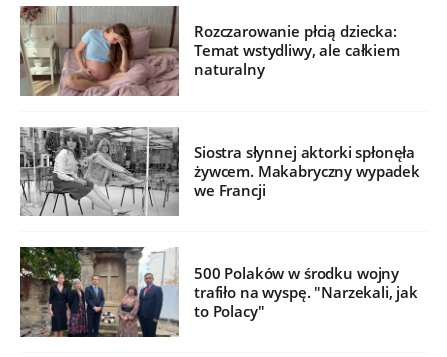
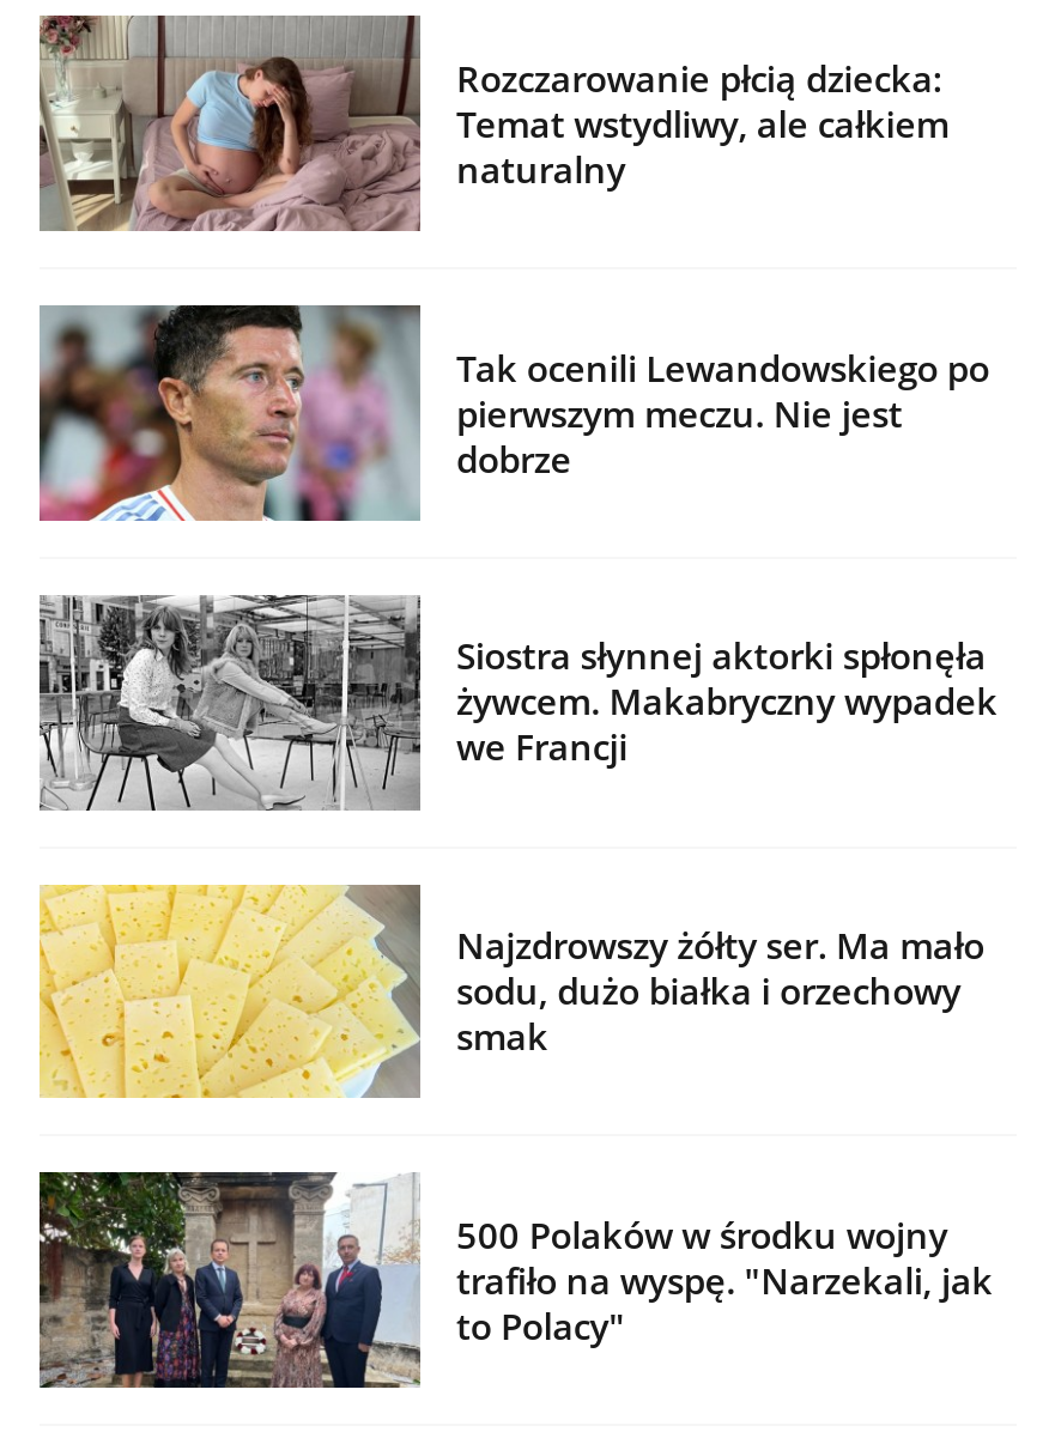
none -> [40,304,989,522] [image] | Tak ocenili Lewandowskiego po | pierwszym meczu. Nie jest | dobrze
none -> [37,884,984,1102] [image] | Najzdrowszy żółty ser. Ma mało | sodu, dużo białka i orzechowy | smak

